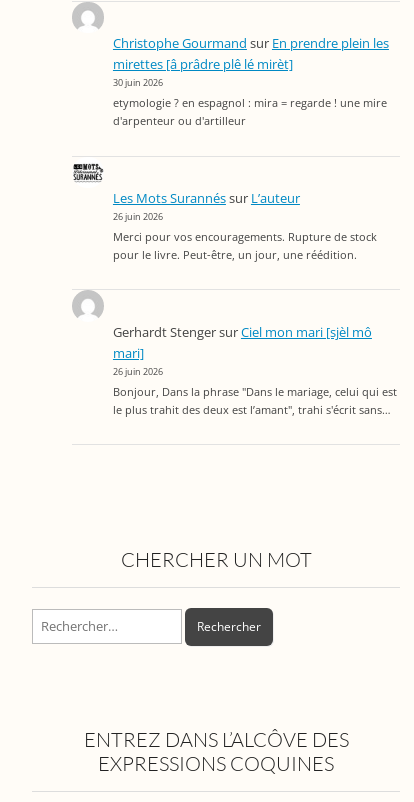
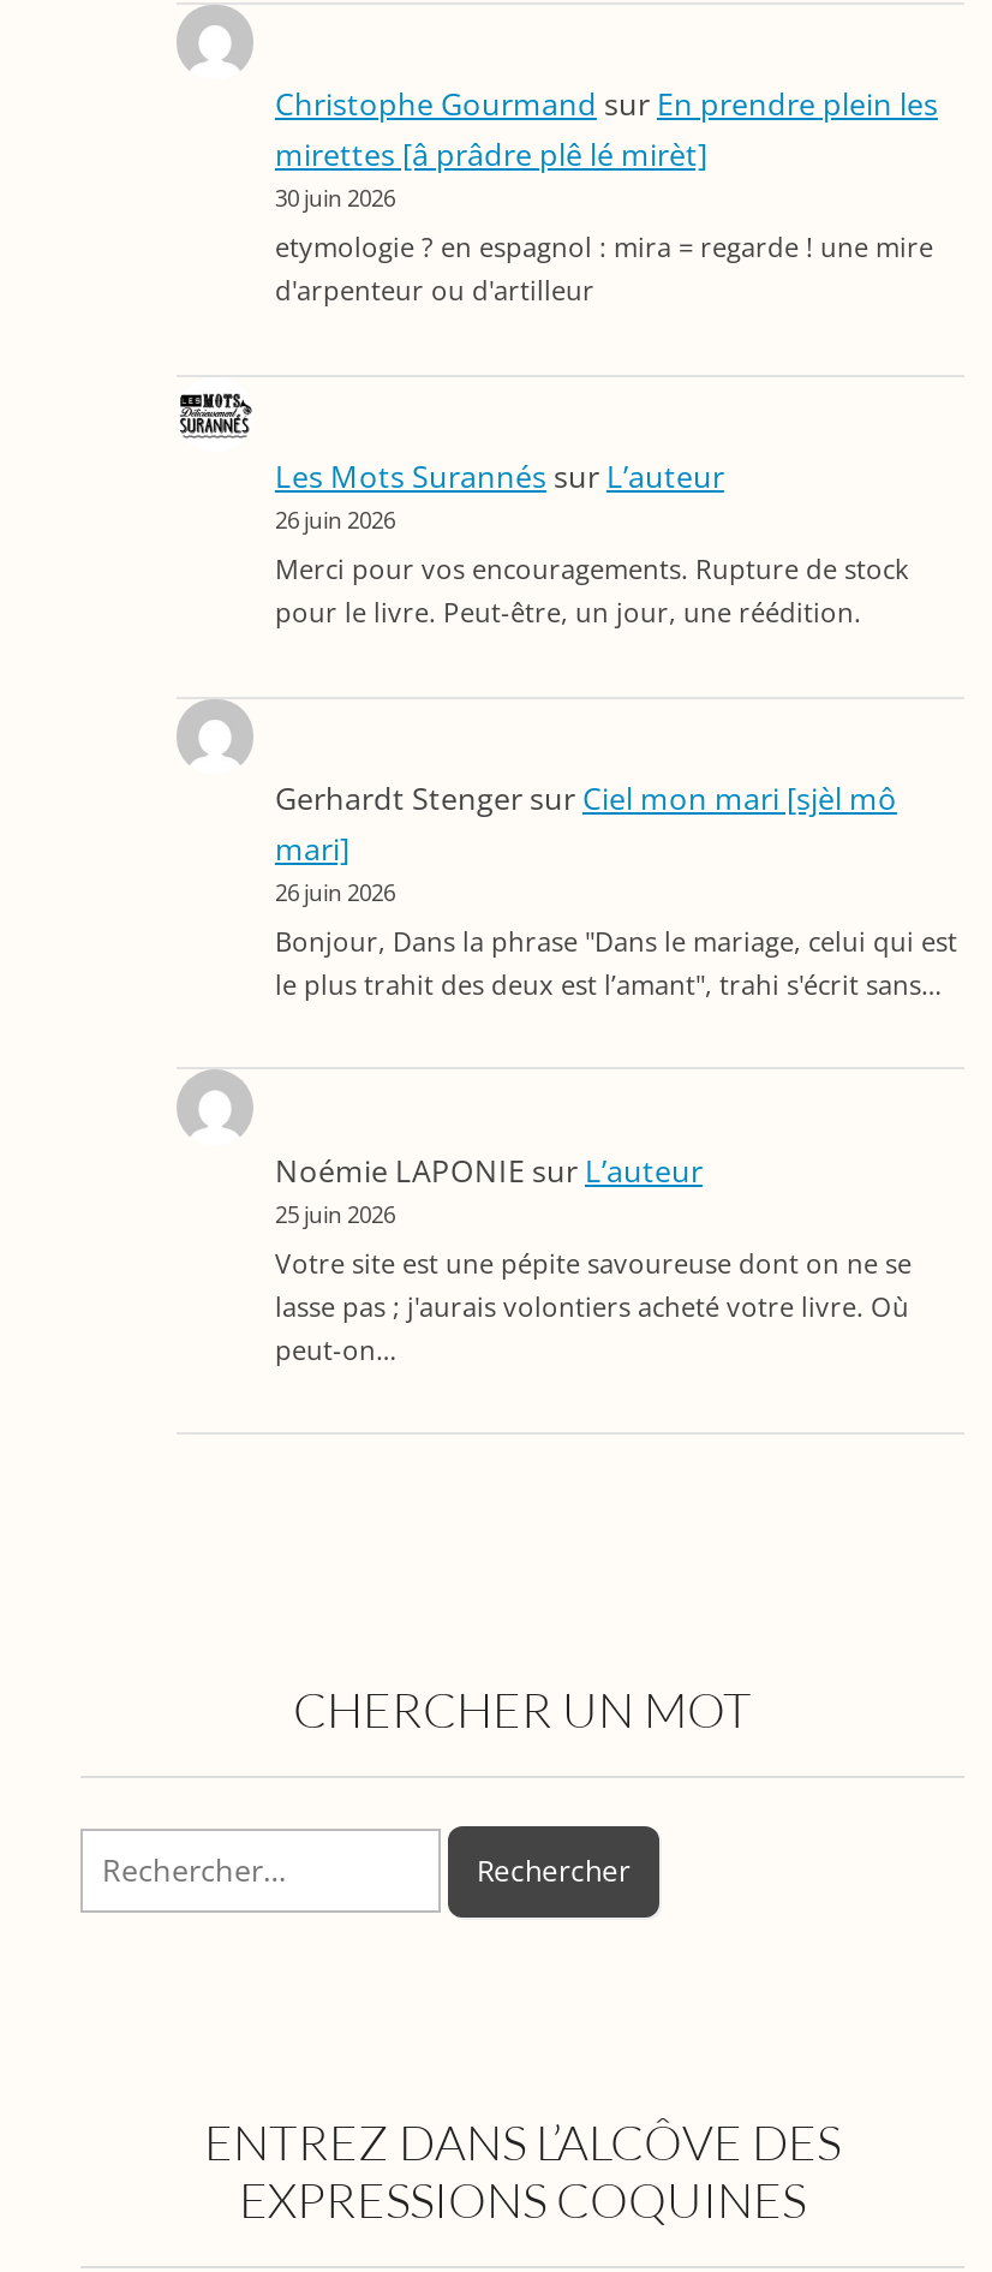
none -> [275,1151,911,1367] Noémie LAPONIE sur L’auteur | 25 juin 2026 | Votre site est une pépite savoureuse dont on ne se | lasse pas ; j'aurais volontiers acheté votre livre. Où | peut-on…

